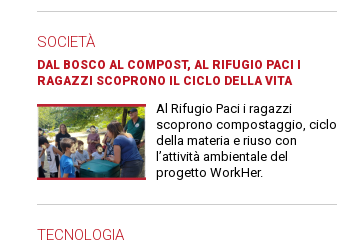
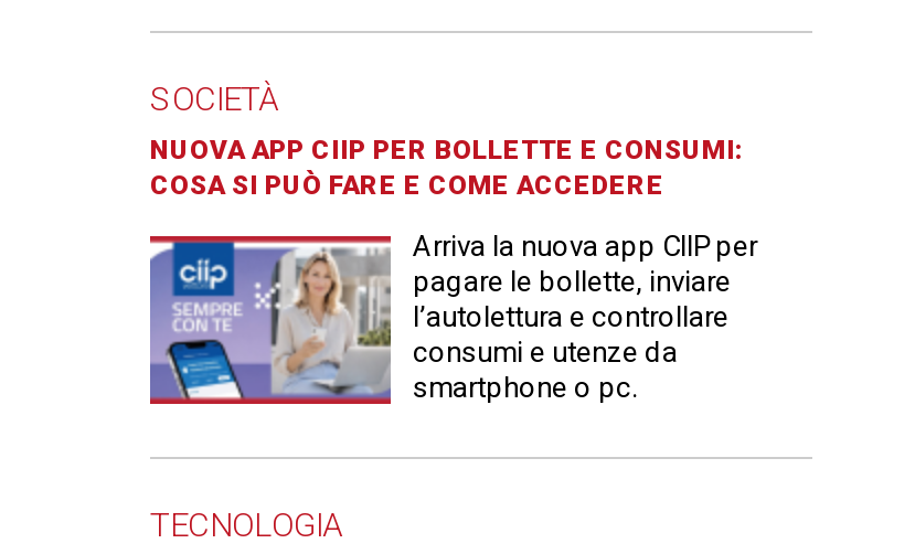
[37,58,301,88] DAL BOSCO AL COMPOST, AL RIFUGIO PACI I | RAGAZZI SCOPRONO IL CICLO DELLA VITA -> [150,135,744,202] NUOVA APP CIIP PER BOLLETTE E CONSUMI: | COSA SI PUÒ FARE E COME ACCEDERE
[37,101,337,180] [image] | Al Rifugio Paci i ragazzi | scoprono compostaggio, ciclo | della materia e riuso con | l’attività ambientale del | progetto WorkHer. -> [148,230,757,405] [image] | Arriva la nuova app CIIP per | pagare le bollette, inviare | l’autolettura e controllare | consumi e utenze da | smartphone o pc.

